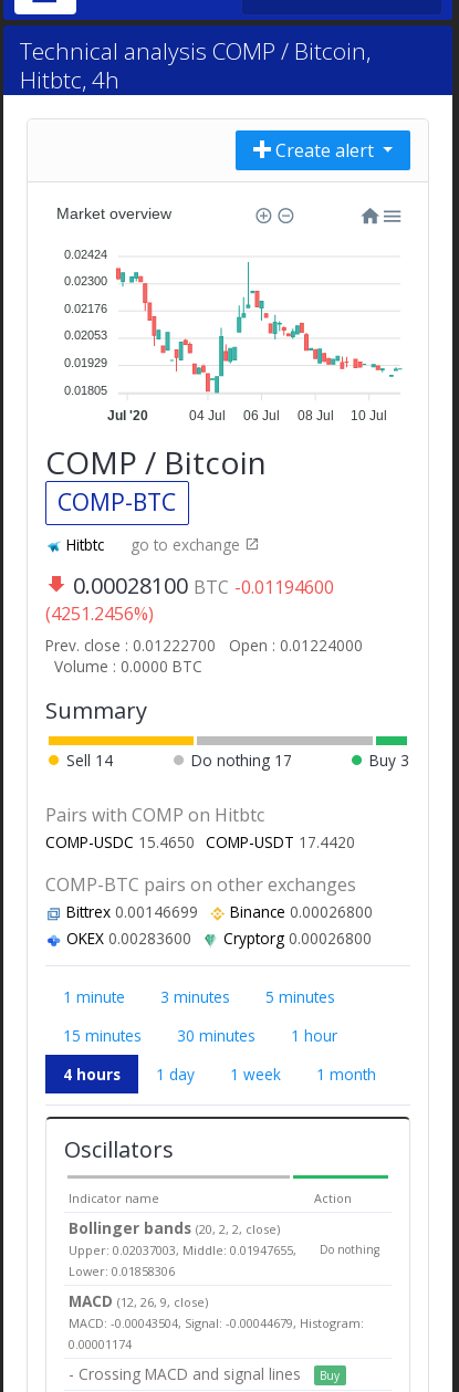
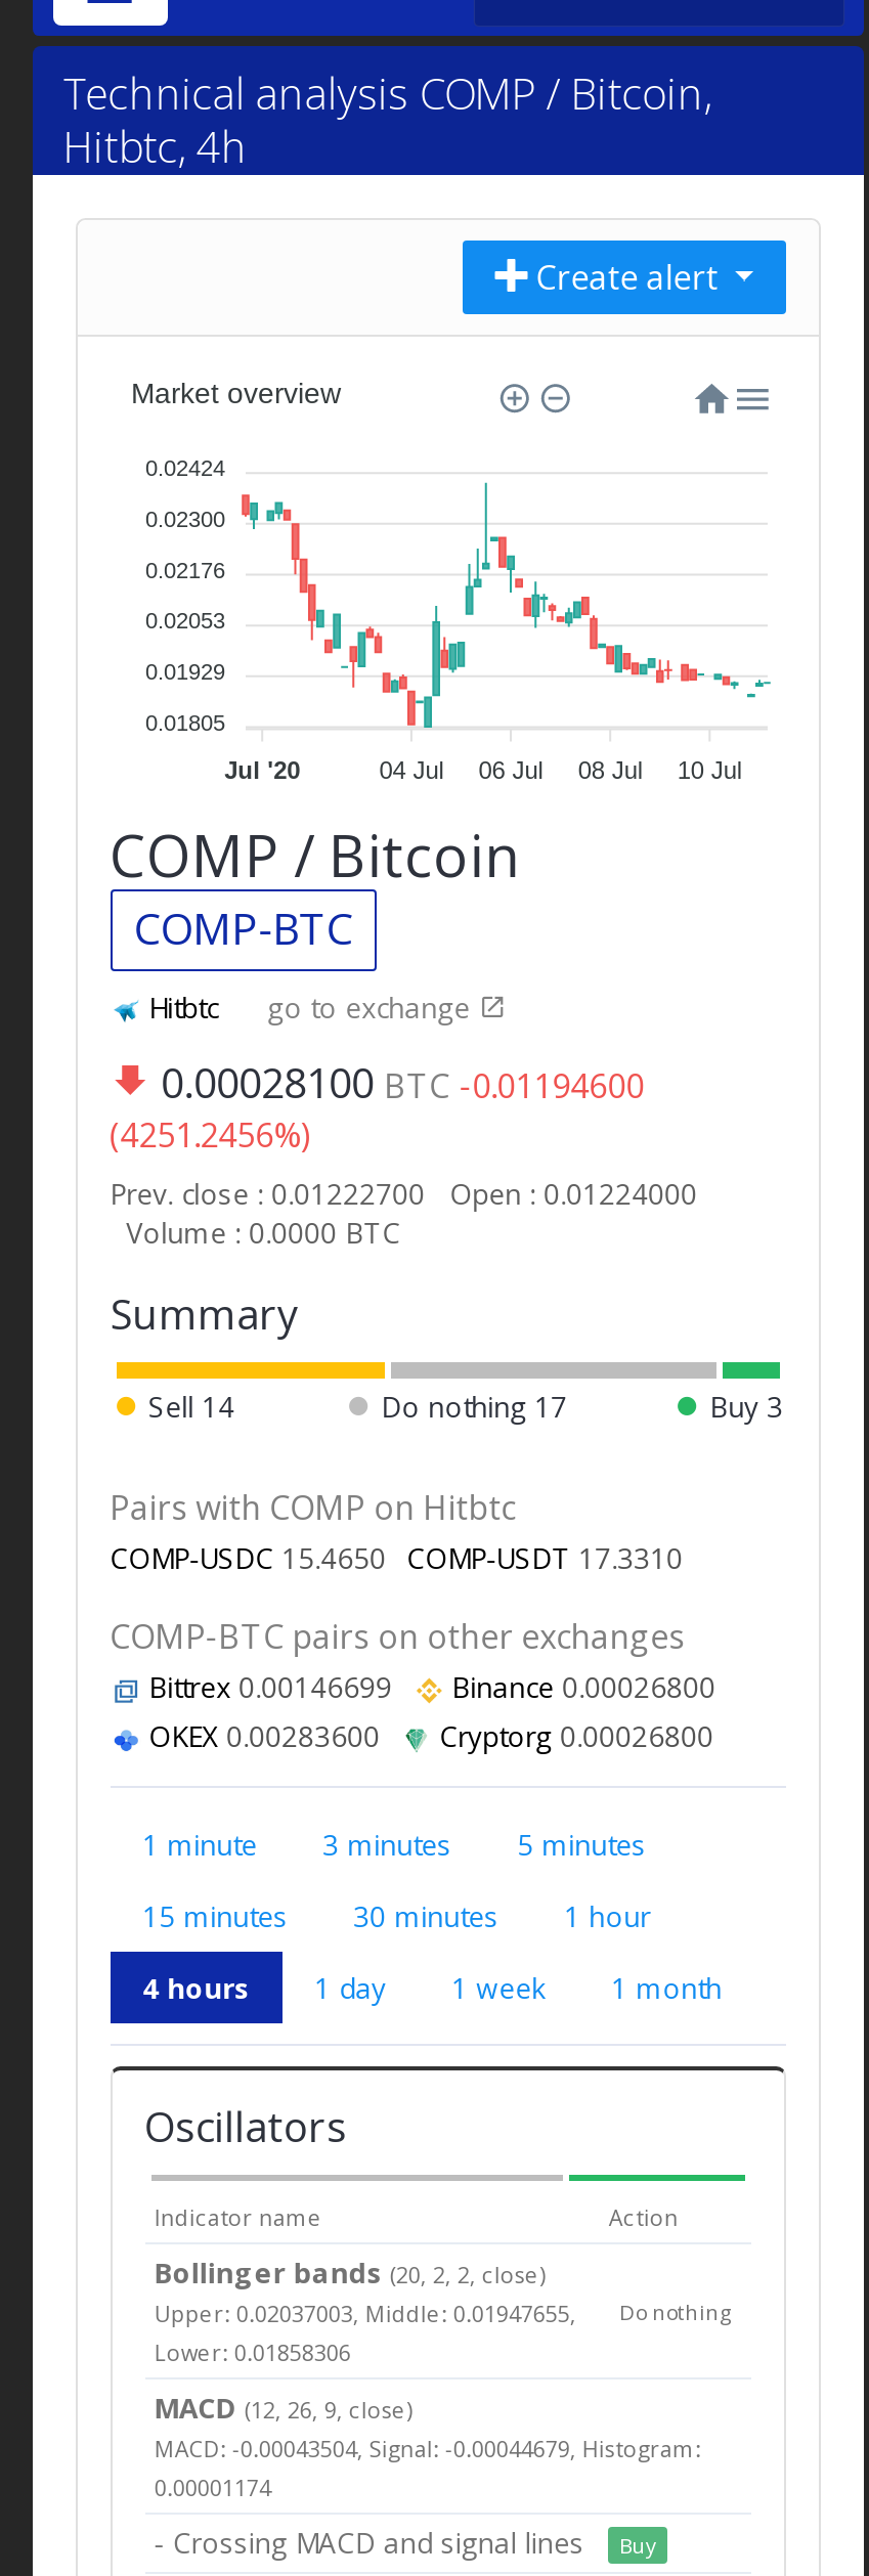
[45,831,355,852] COMP-USDC 15.4650 COMP-USDT 17.4420 -> [110,1538,683,1577] COMP-USDC 15.4650 COMP-USDT 17.3310

